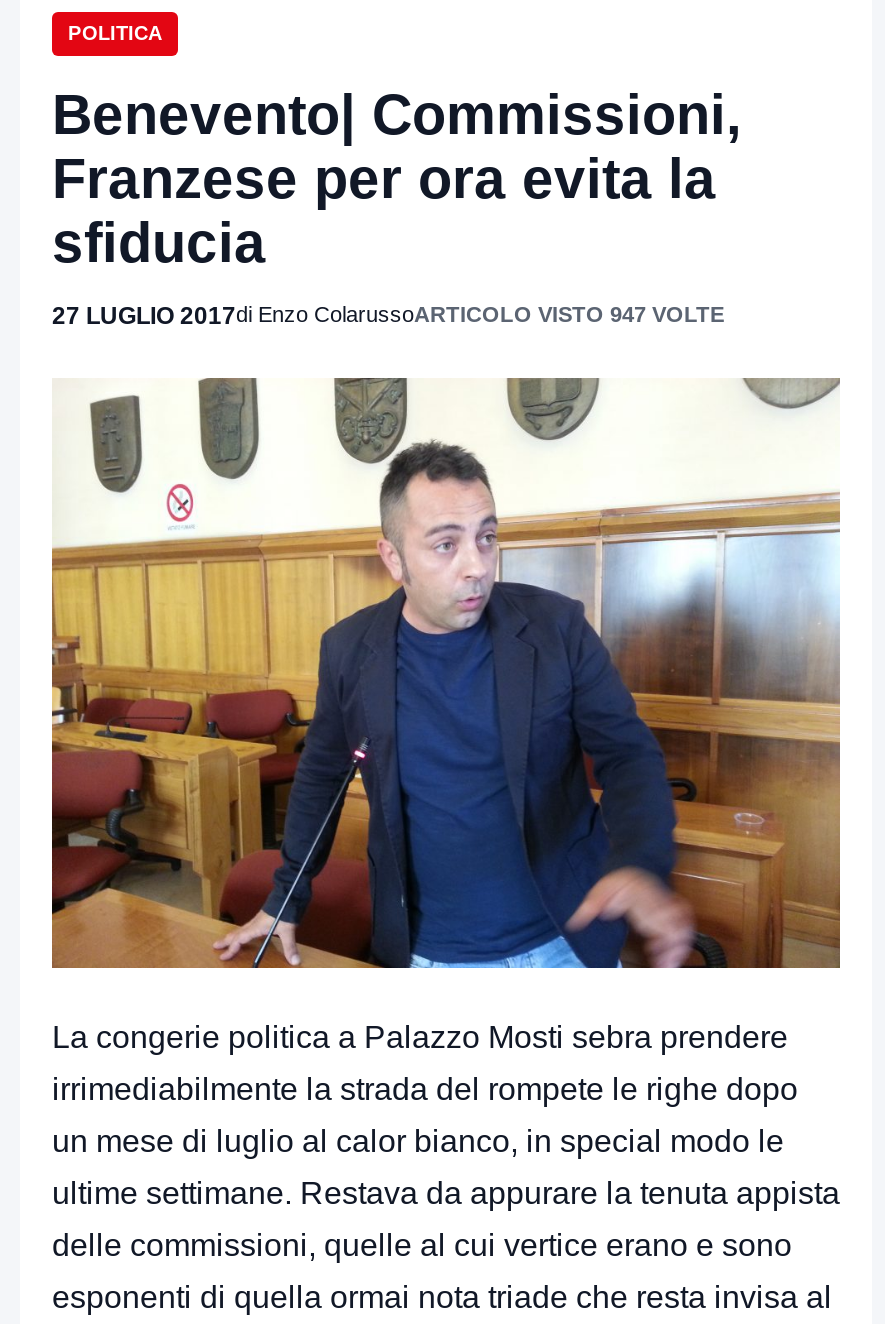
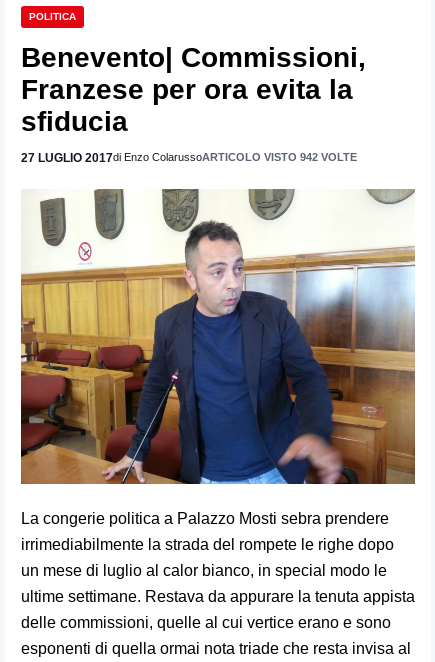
[52,301,724,329] 27 LUGLIO 2017di Enzo ColarussoARTICOLO VISTO 947 VOLTE -> [21,151,357,165] 27 LUGLIO 2017di Enzo ColarussoARTICOLO VISTO 942 VOLTE

